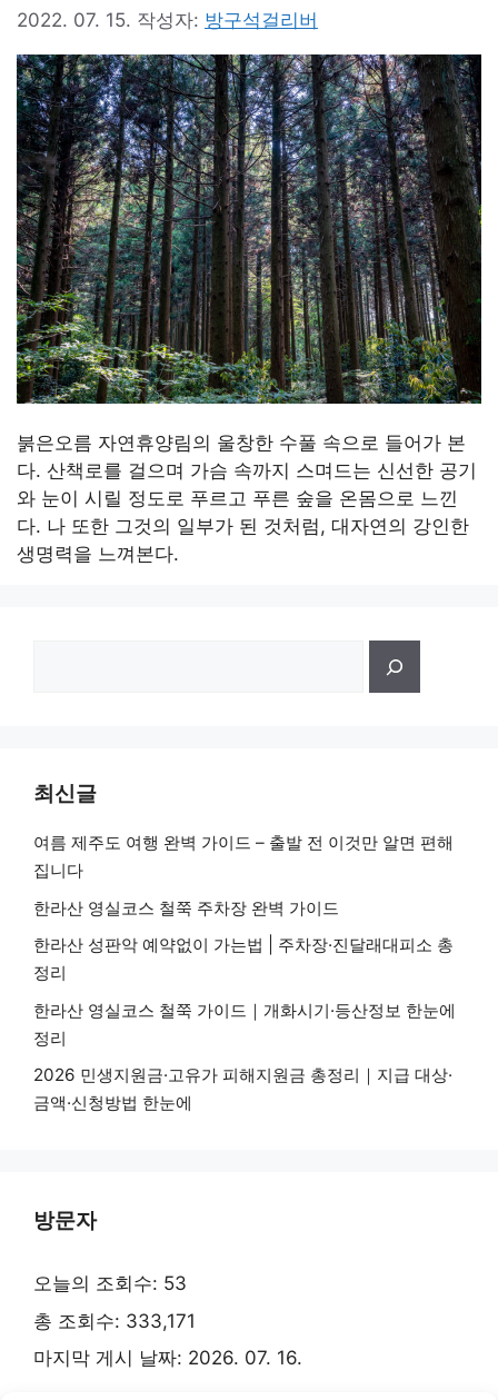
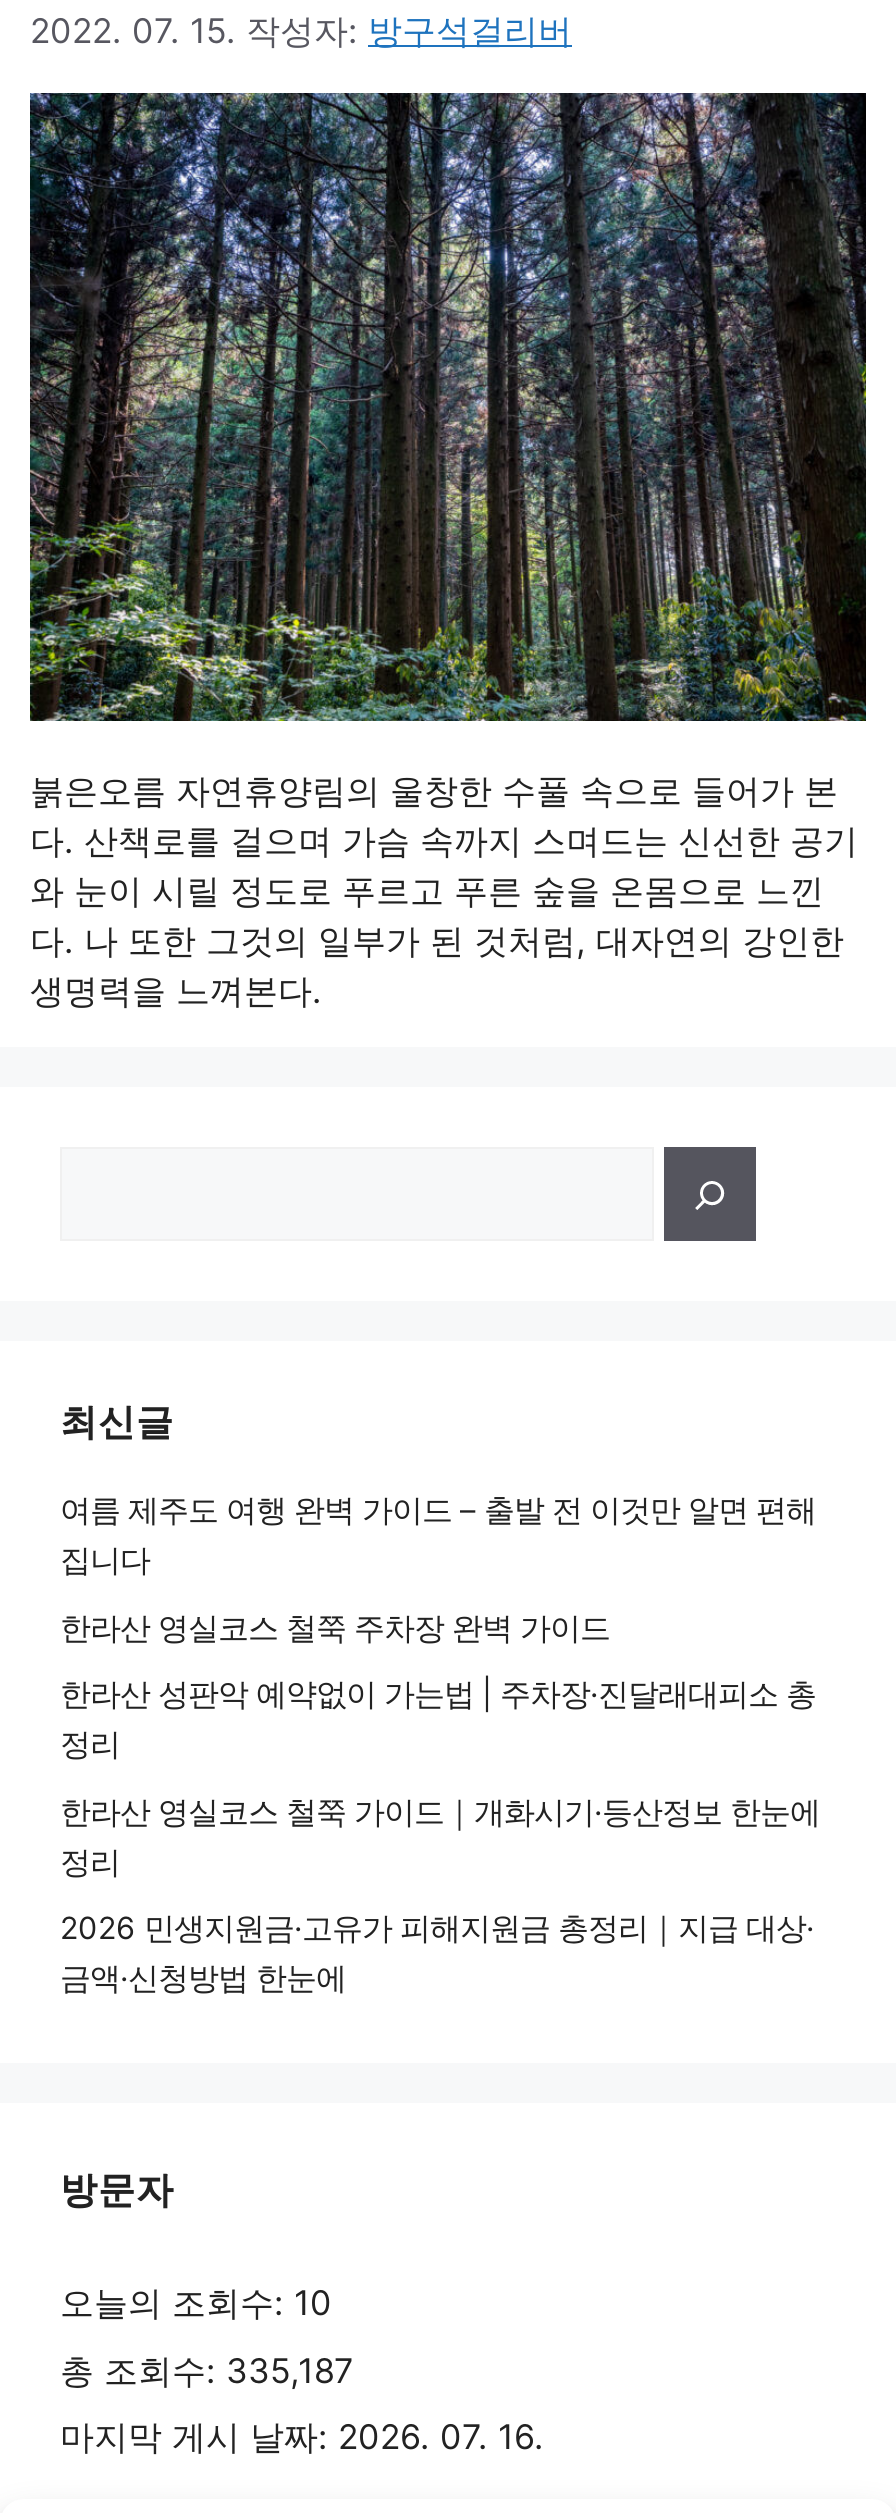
[33,1272,187,1294] 오늘의 조회수: 53 -> [60,2283,332,2323] 오늘의 조회수: 10
[33,1309,196,1332] 총 조회수: 333,171 -> [60,2350,354,2390] 총 조회수: 335,187

